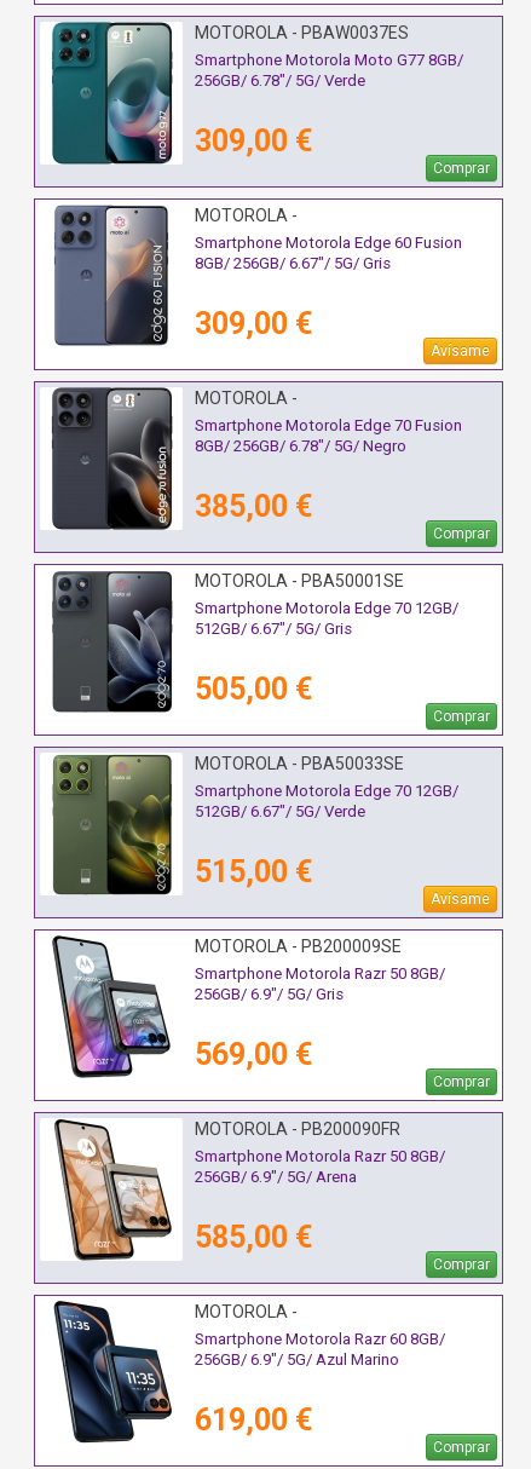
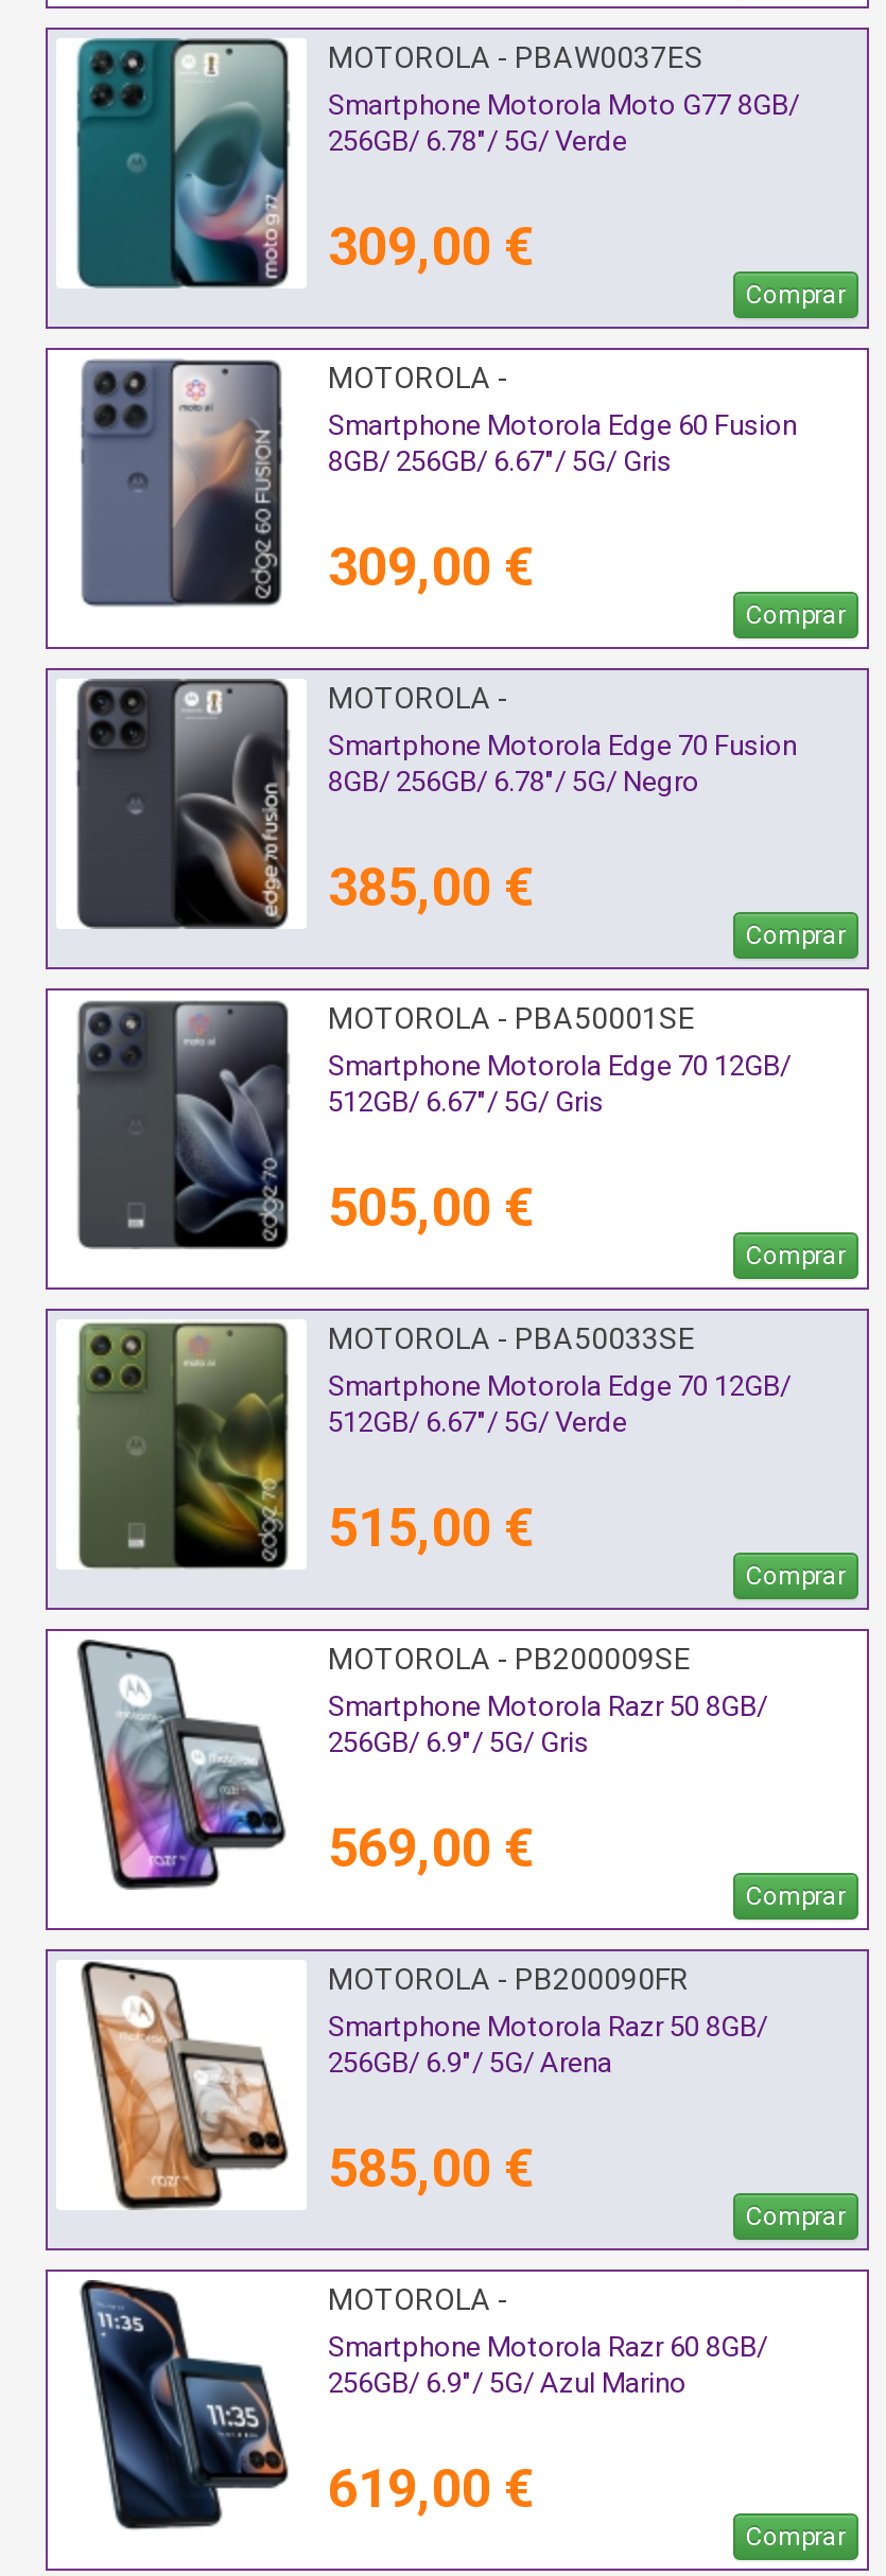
[431,342,490,359] Avísame -> [746,600,846,629] Comprar
[431,890,490,907] Avísame -> [746,1561,846,1590] Comprar

